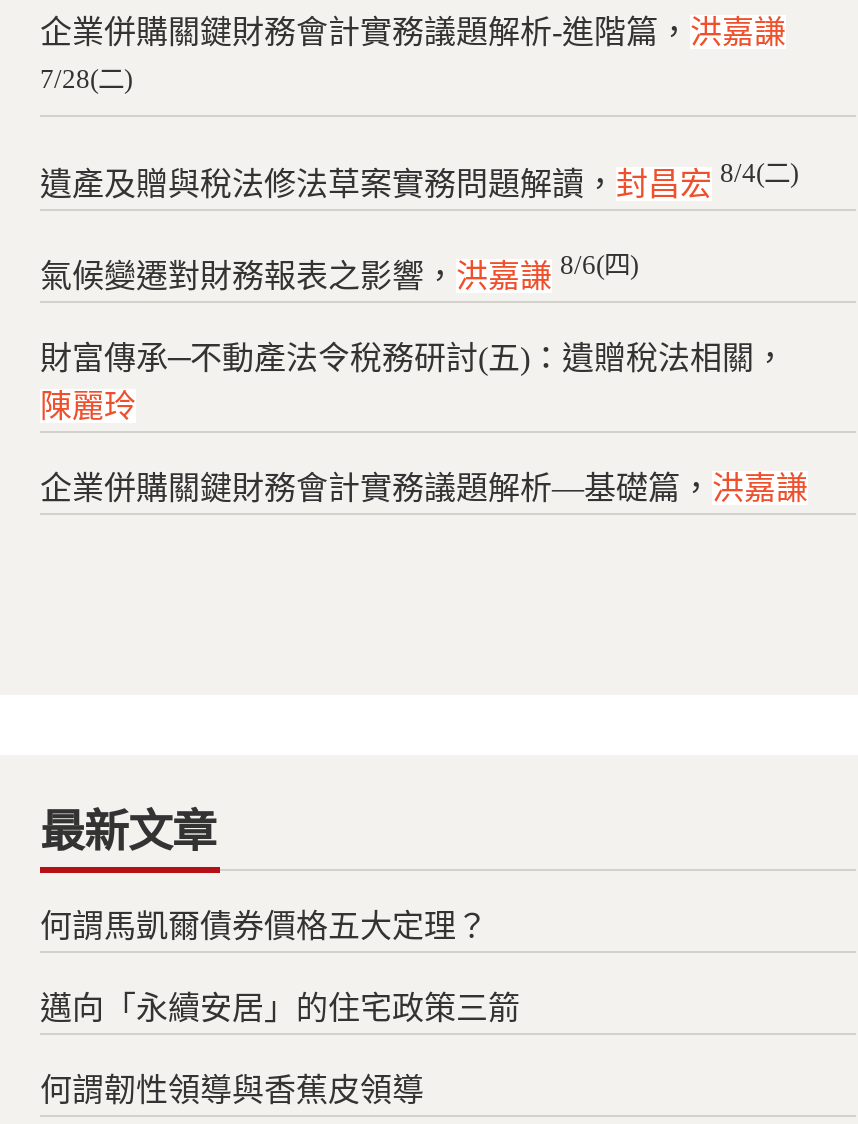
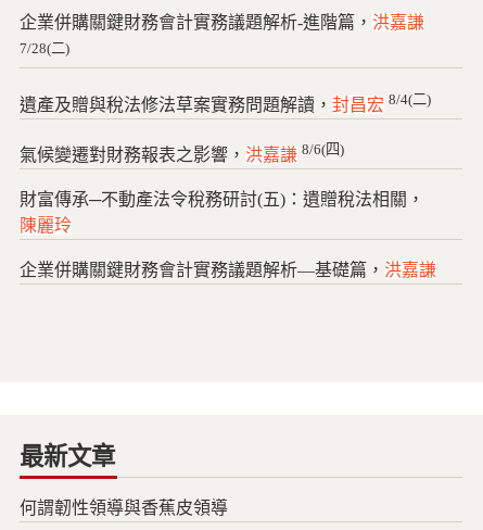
[40,909,520,1025] 何謂馬凱爾債券價格五大定理？ | 邁向「永續安居」的住宅政策三箭 -> none

